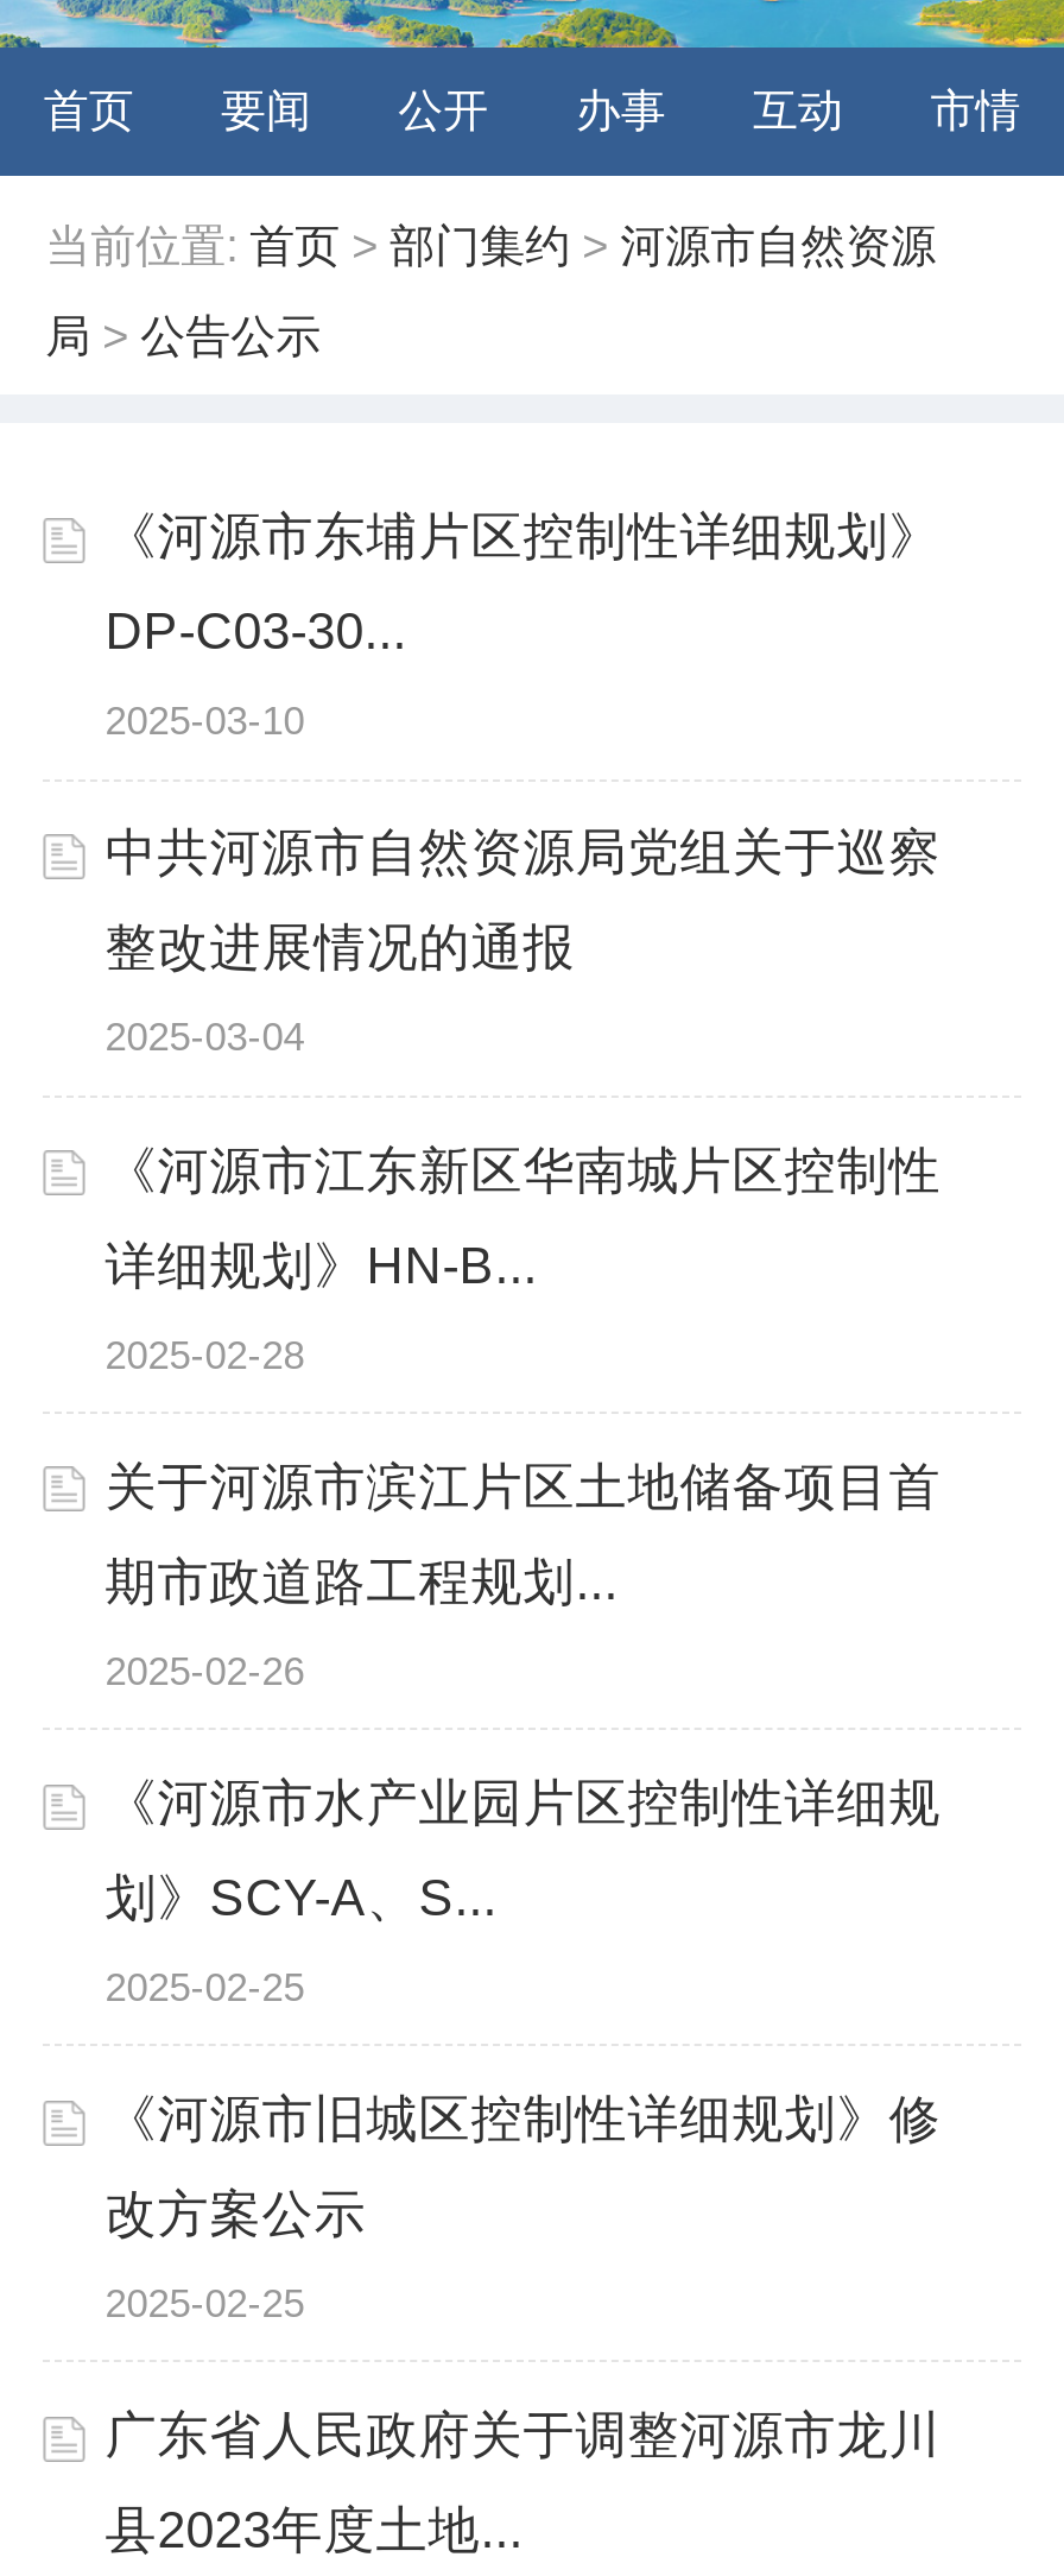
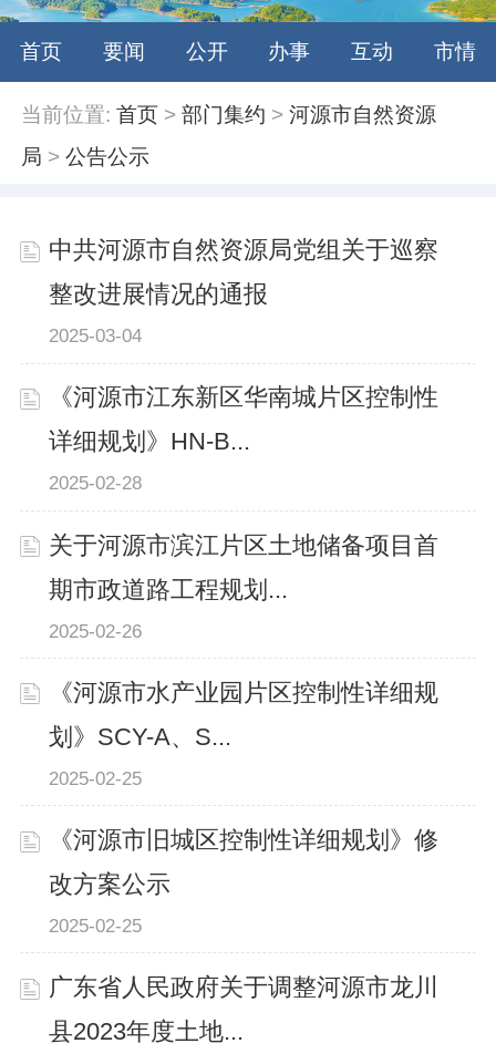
[105,509,941,745] 《河源市东埔片区控制性详细规划》 | DP-C03-30... | 2025-03-10 -> none

